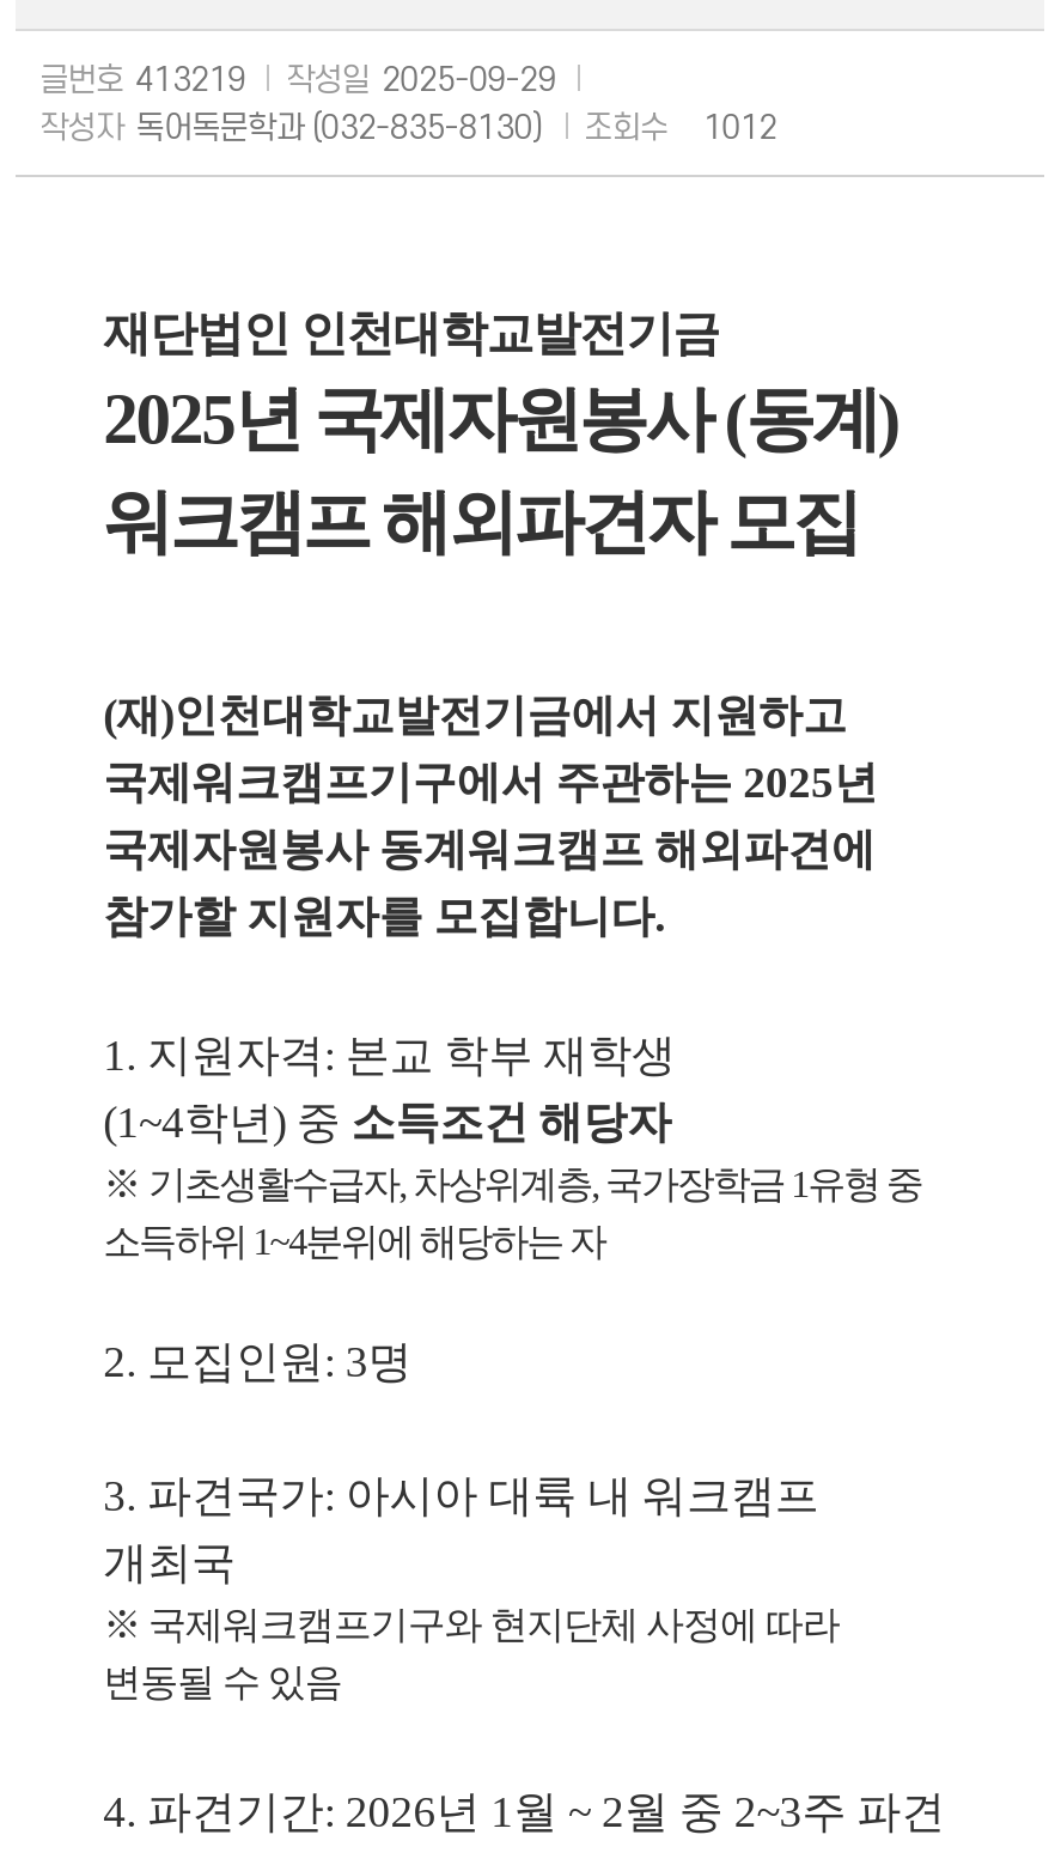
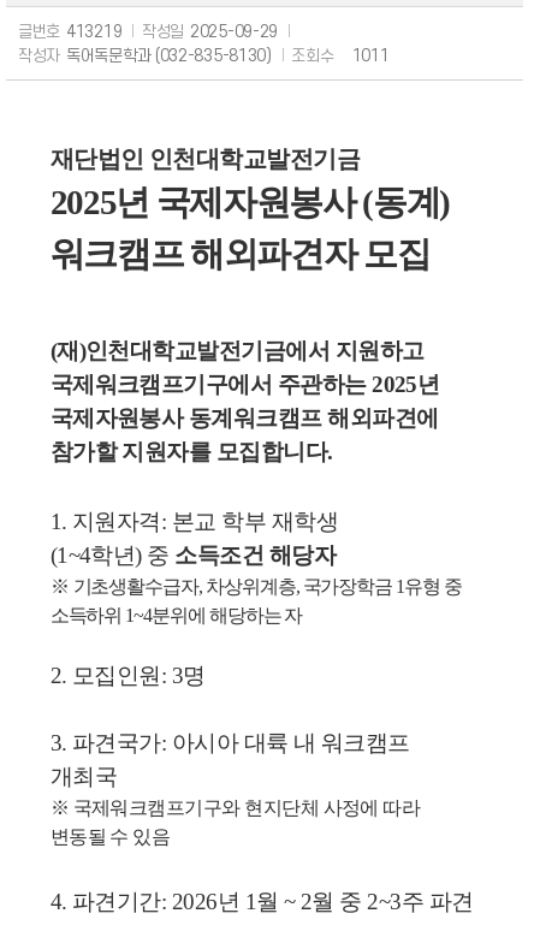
[39,110,777,146] 작성자 독어독문학과 (032-835-8130) 조회수 1012 -> [18,47,389,65] 작성자 독어독문학과 (032-835-8130) 조회수 1011

